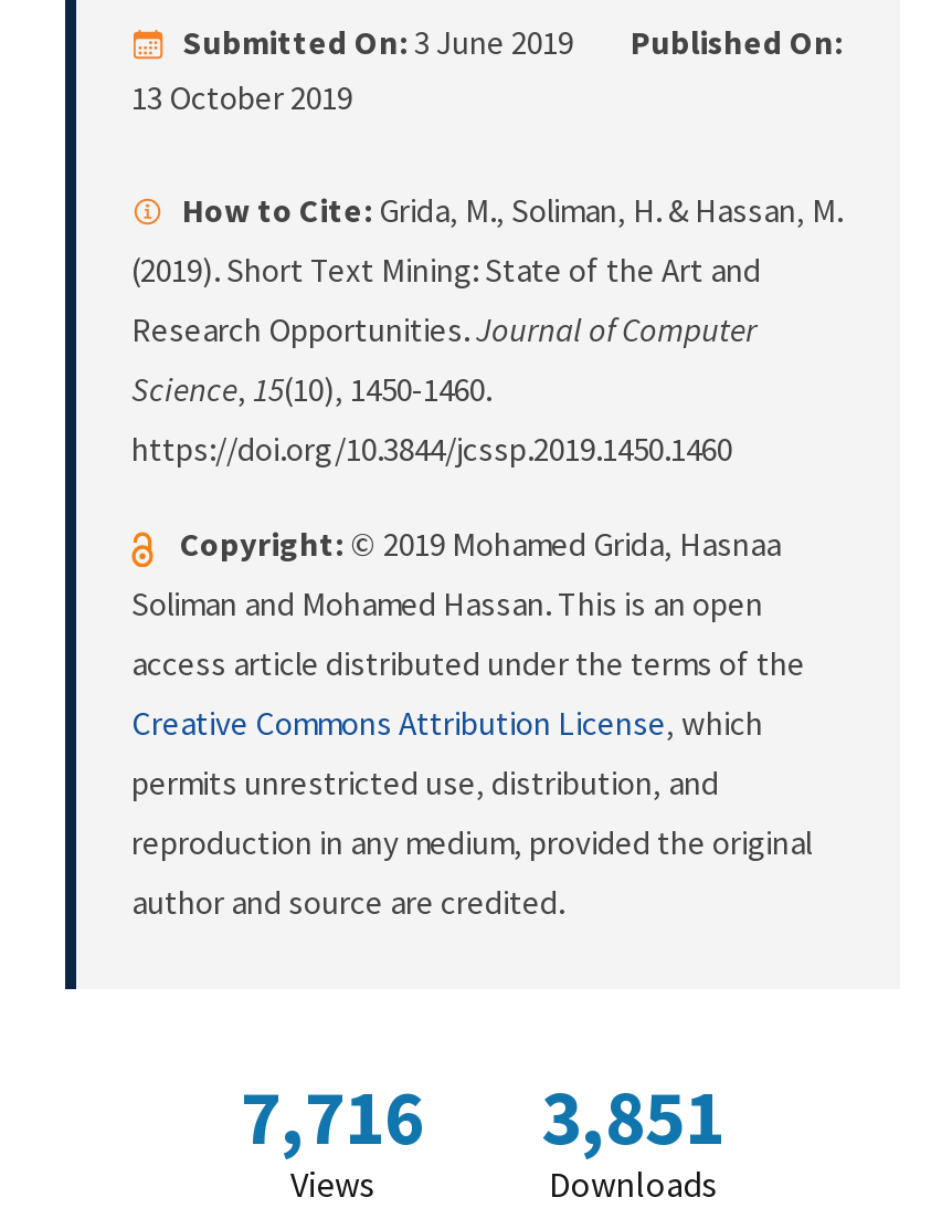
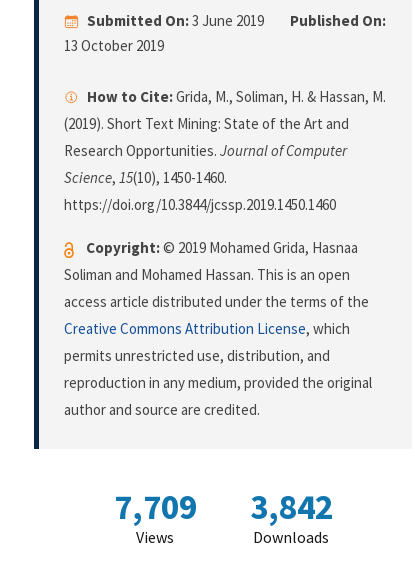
[241,1070,424,1167] 7,716 -> [113,485,196,529] 7,709
[541,1070,724,1167] 3,851 -> [249,485,332,529] 3,842

